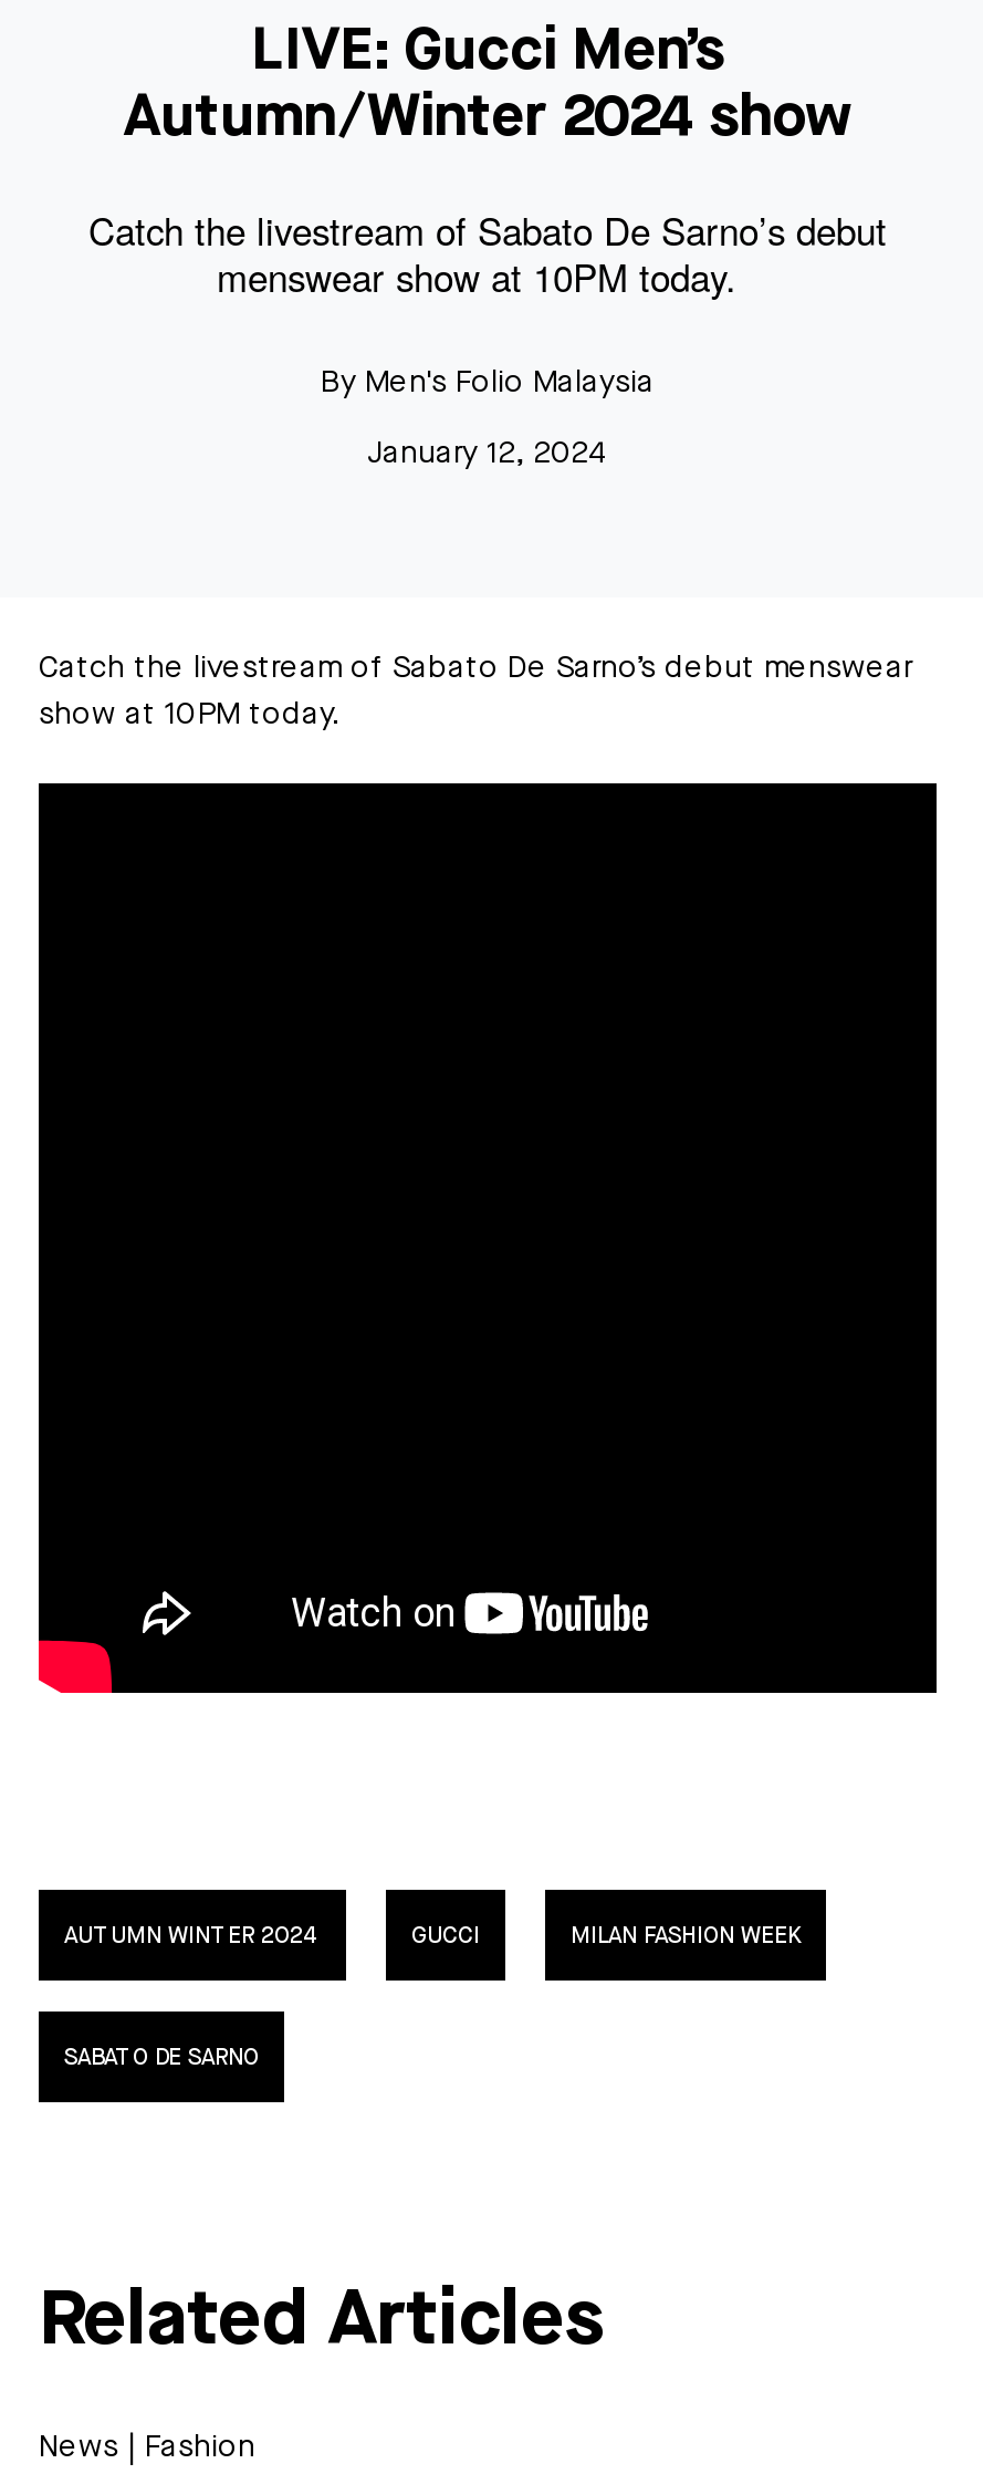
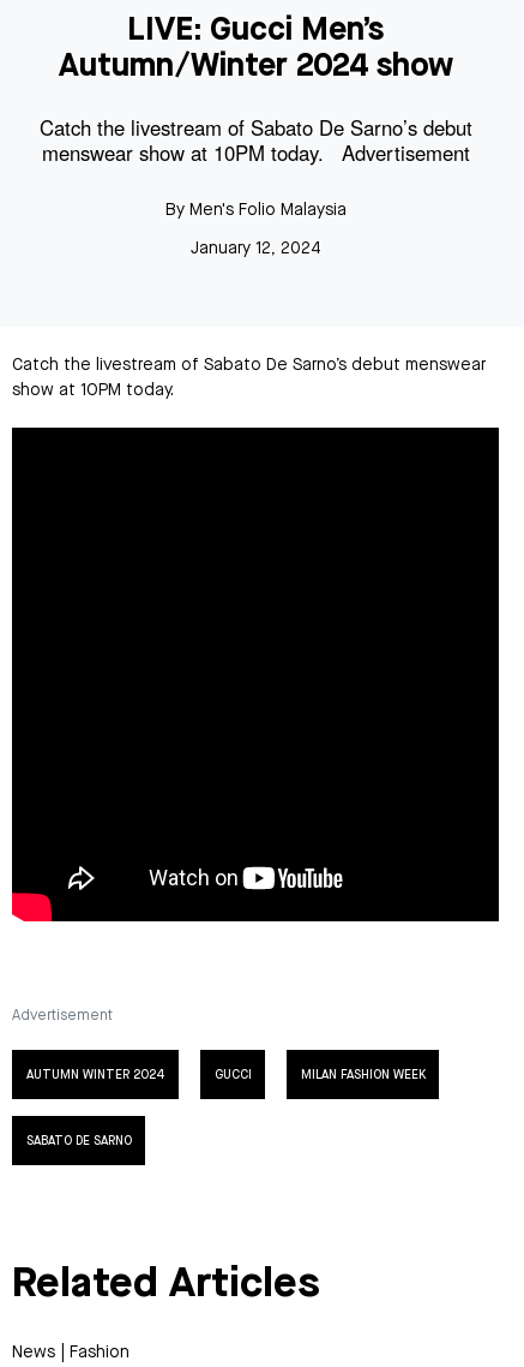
[217,250,759,303] menswear show at 10PM today. -> [41,138,469,167] menswear show at 10PM today. Advertisement
none -> [12,1006,113,1025] Advertisement

